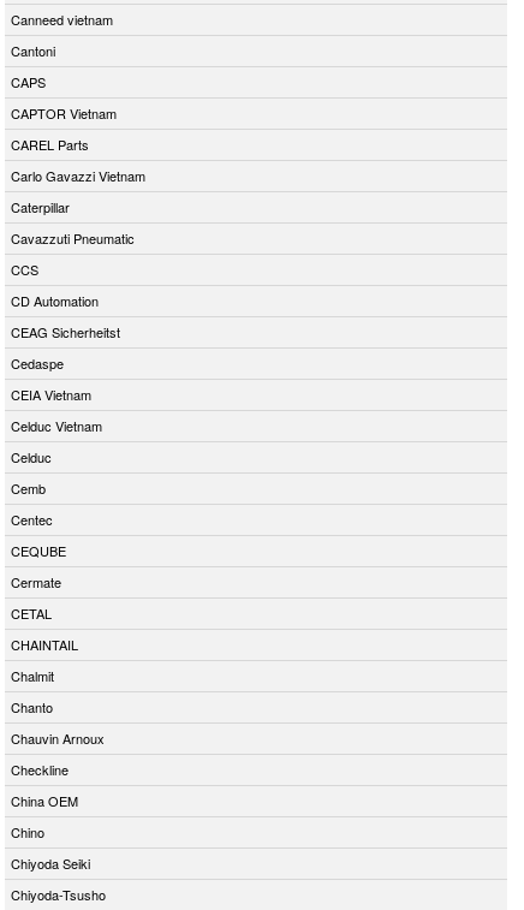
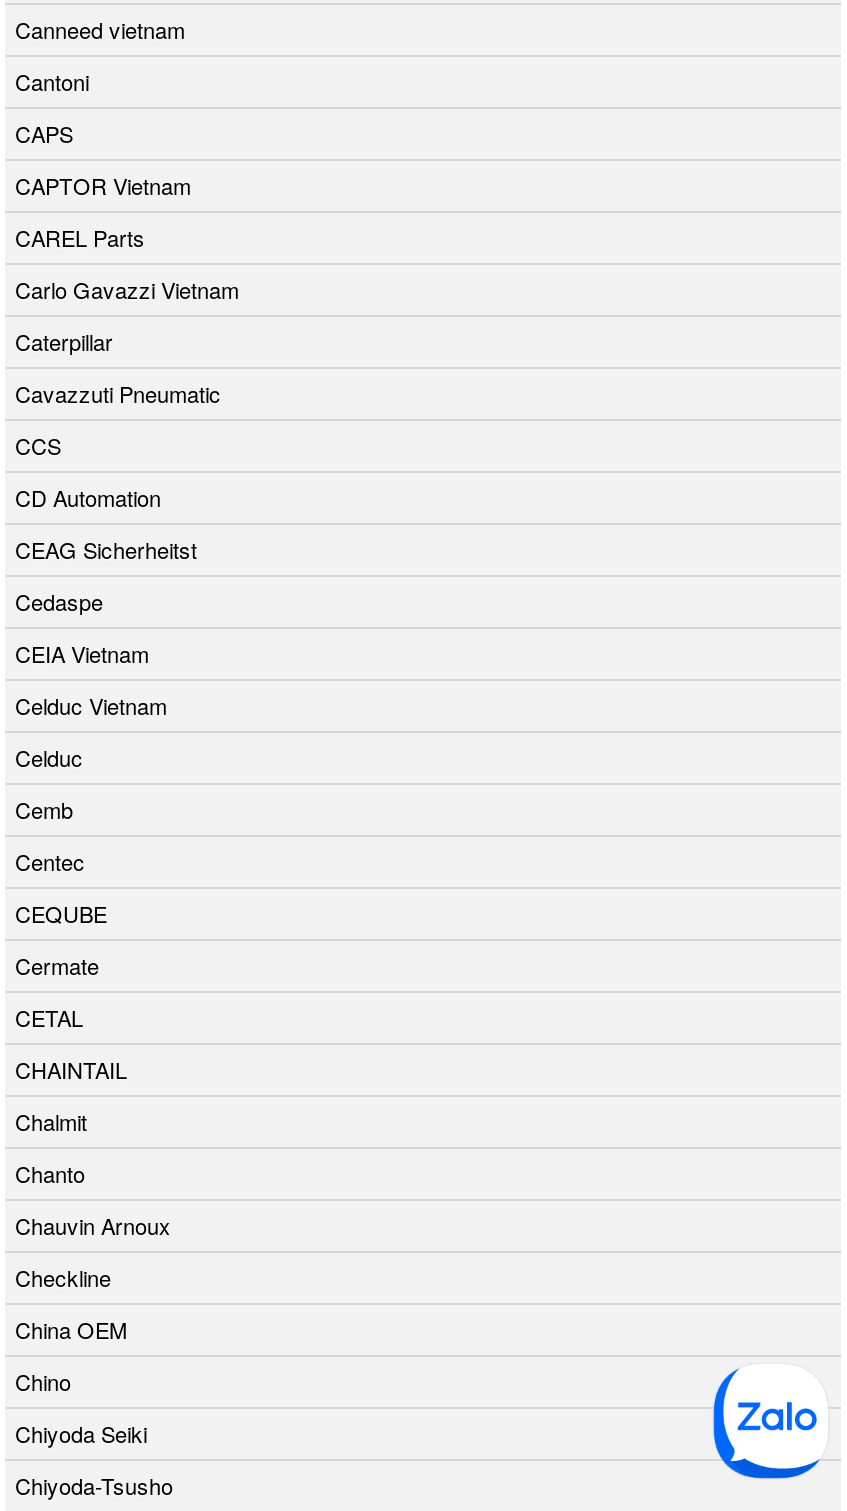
none -> [711,1367,827,1481] [image]

